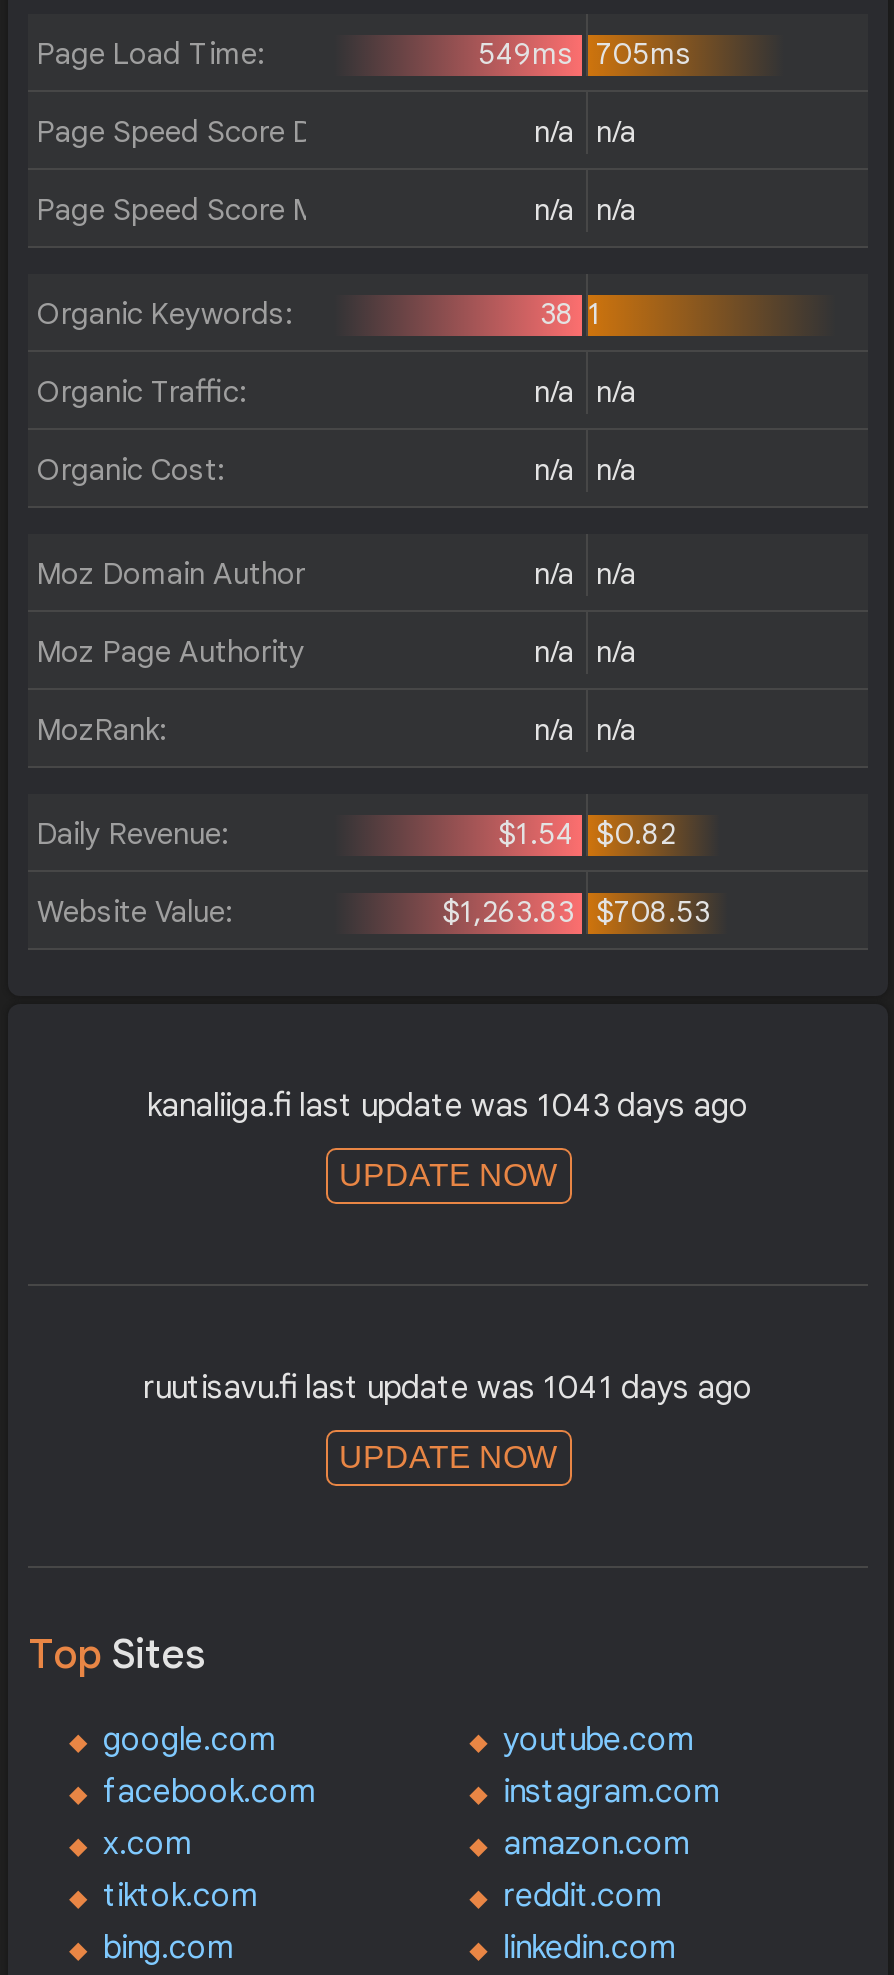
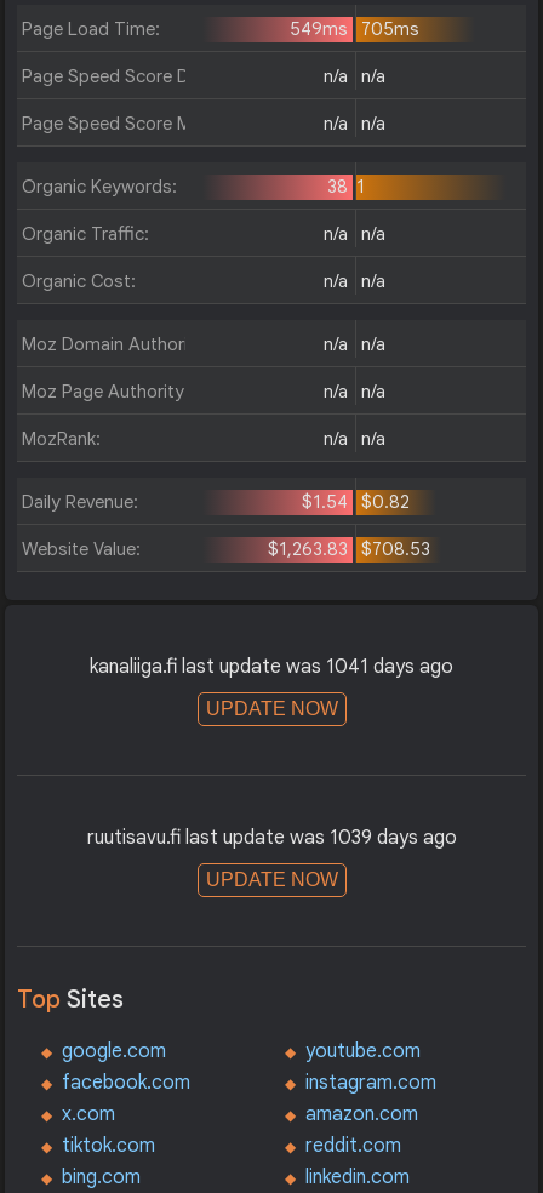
[147,1086,749,1126] kanaliiga.fi last update was 1043 days ago -> [90,654,453,679] kanaliiga.fi last update was 1041 days ago
[143,1368,753,1408] ruutisavu.fi last update was 1041 days ago -> [87,825,456,850] ruutisavu.fi last update was 1039 days ago

